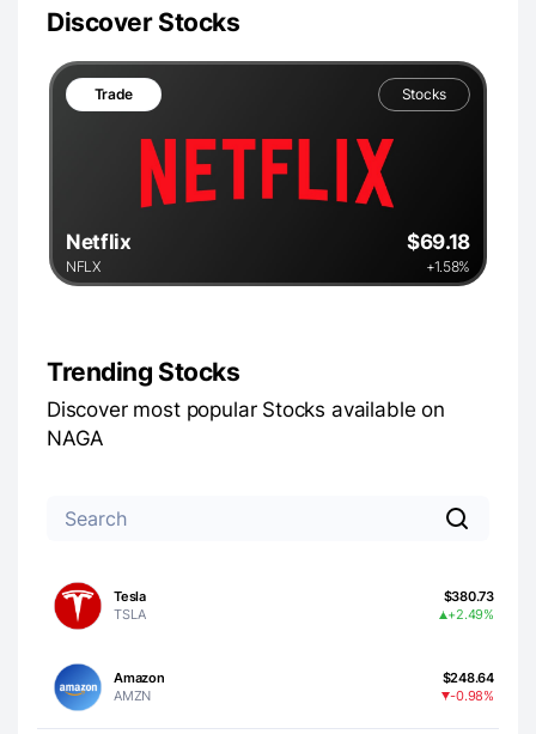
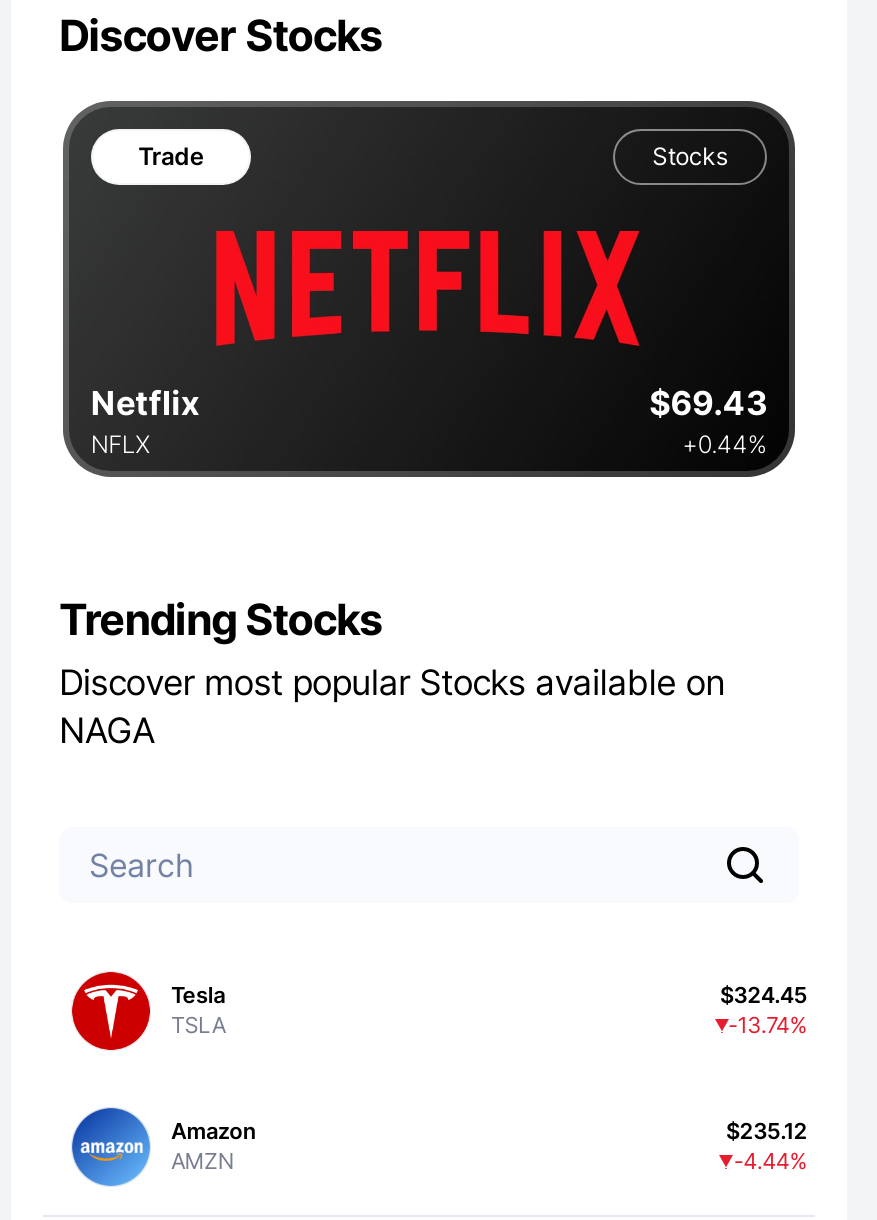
[407,230,470,254] $69.18 -> [649,384,767,424] $69.43
[425,258,470,276] +1.58% -> [682,430,767,460] +0.44%
[443,588,494,605] $380.73 -> [720,982,807,1010] $324.45
[448,606,494,623] +2.49% -> [728,1012,807,1040] -13.74%
[442,670,494,686] $248.64 -> [726,1118,807,1146] $235.12
[450,688,494,704] -0.98% -> [734,1148,807,1176] -4.44%

